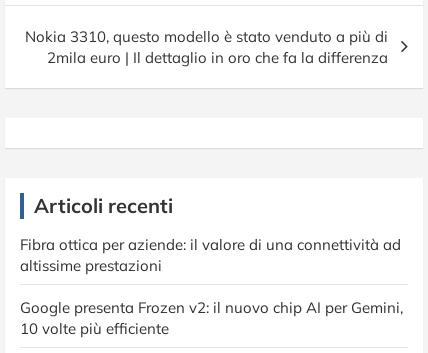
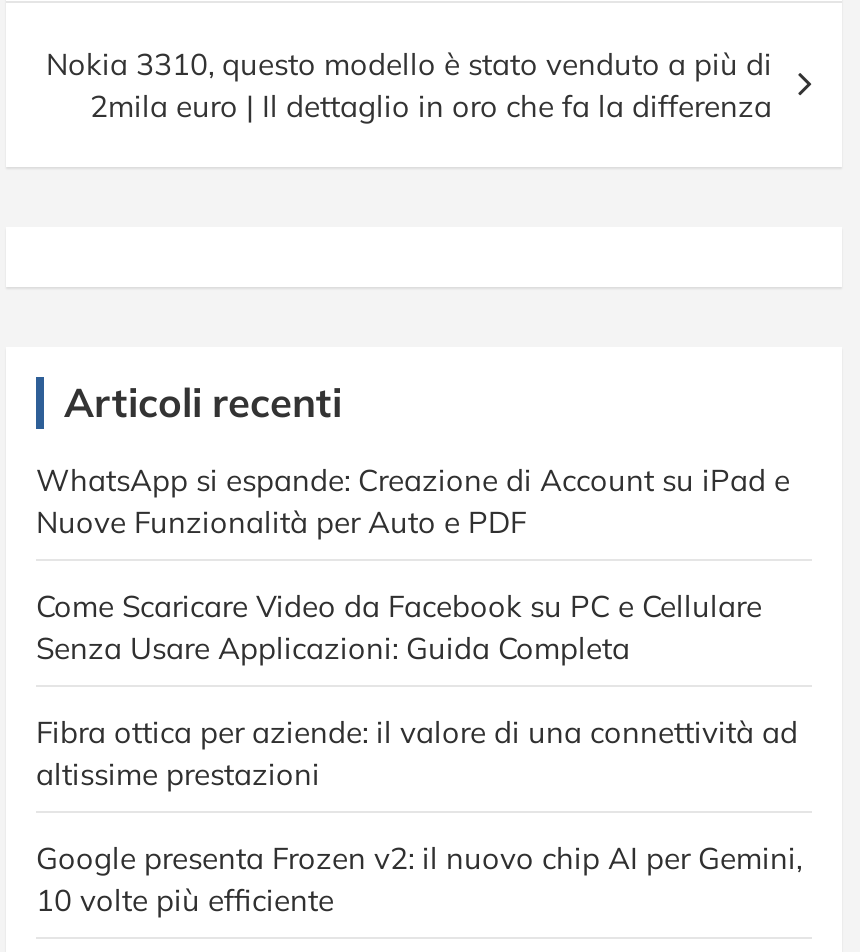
none -> [36,461,790,667] WhatsApp si espande: Creazione di Account su iPad e | Nuove Funzionalità per Auto e PDF | Come Scaricare Video da Facebook su PC e Cellulare | Senza Usare Applicazioni: Guida Completa

